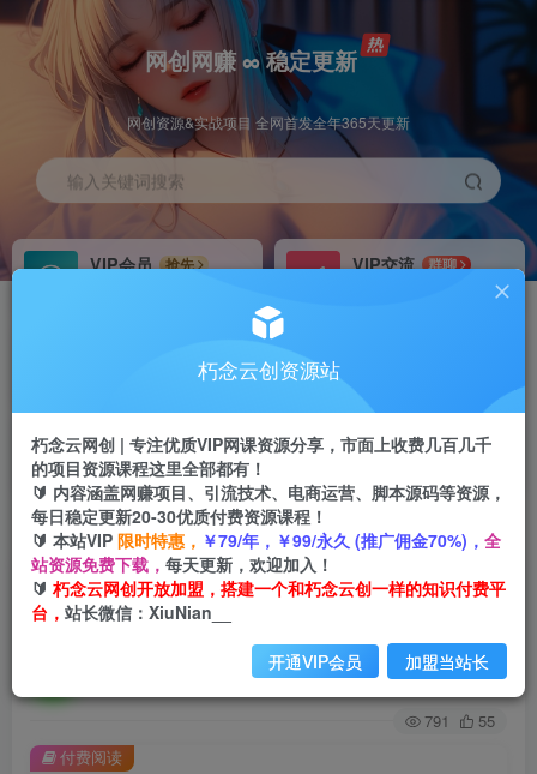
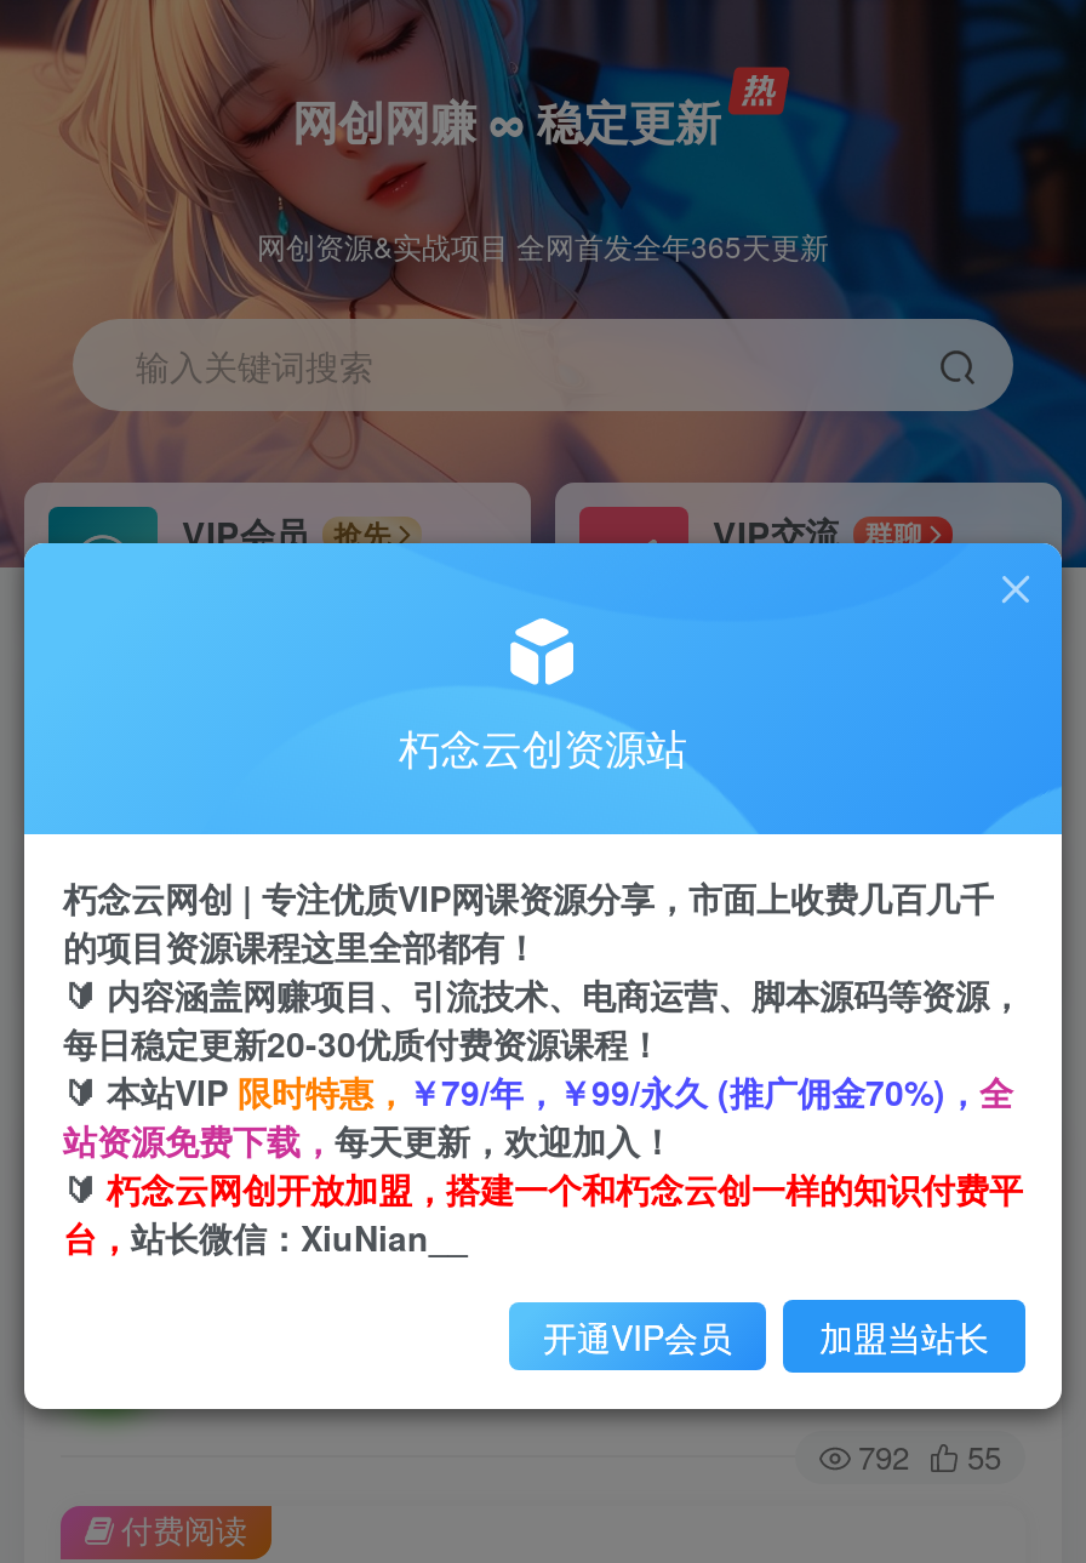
[424,709,495,732] 791 55 -> [858,1433,1001,1479] 792 55

